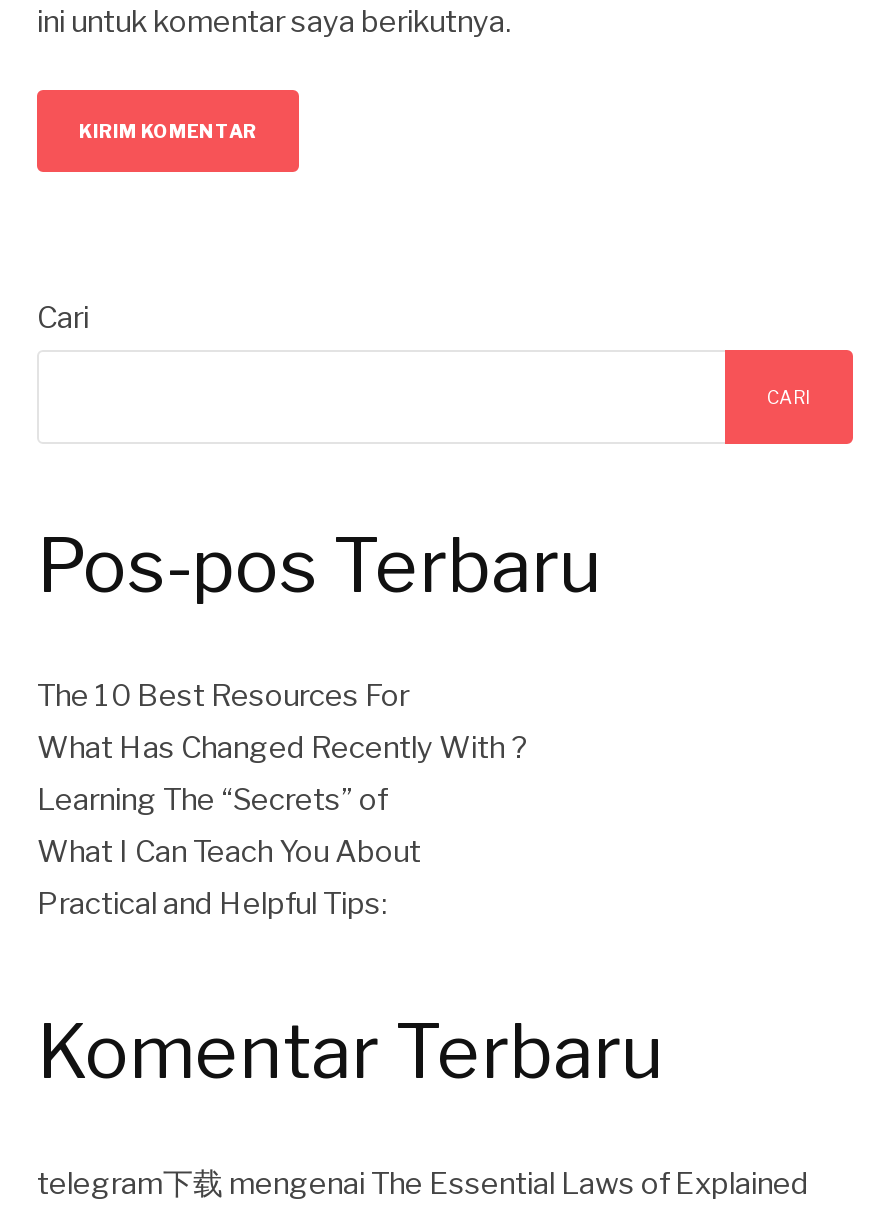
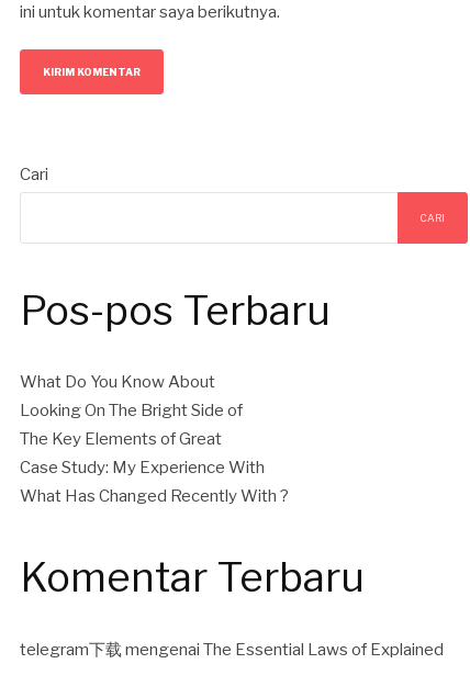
[37,679,409,715] The 10 Best Resources For -> [20,373,265,478] What Do You Know About | Looking On The Bright Side of | The Key Elements of Great | Case Study: My Experience With
moved [37,731,527,767] -> [20,487,289,506]: What Has Changed Recently With ?
[37,783,421,923] Learning The “Secrets” of | What I Can Teach You About | Practical and Helpful Tips: -> none

